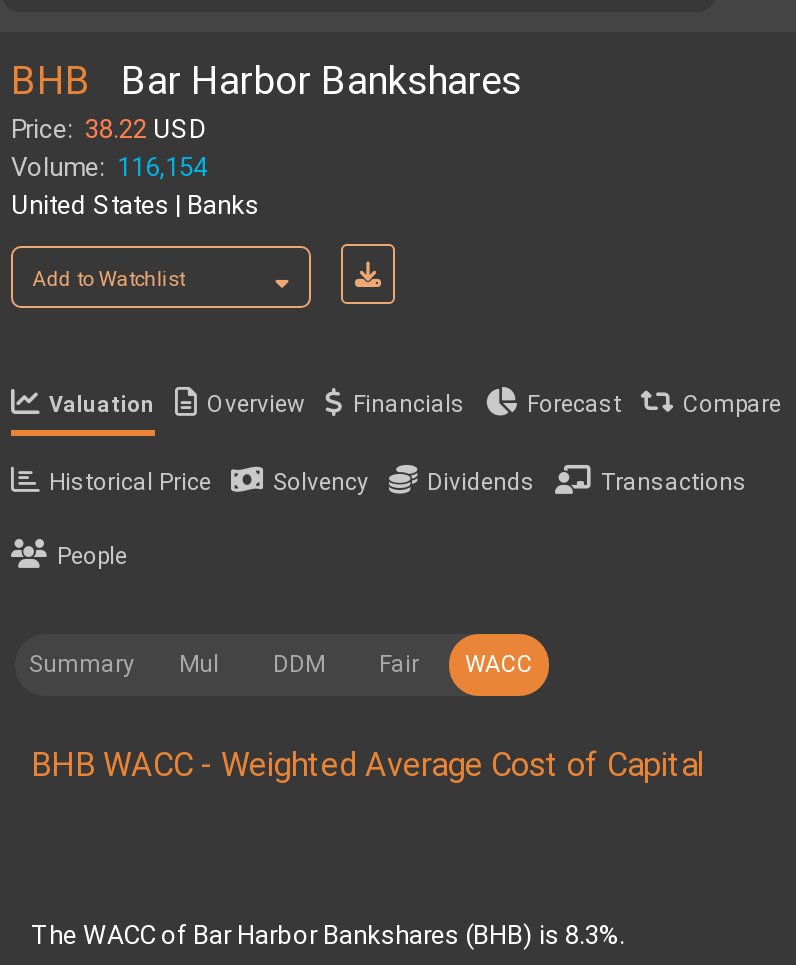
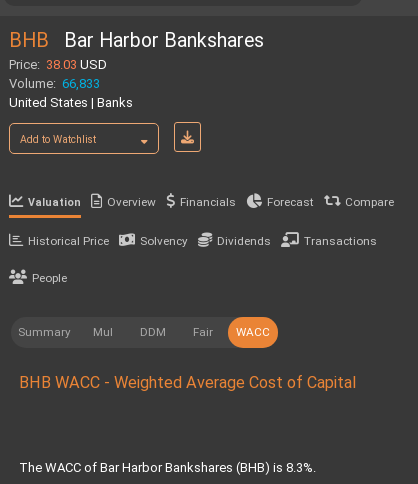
[11,114,207,144] Price: 38.22 USD -> [9,57,107,72] Price: 38.03 USD
[11,152,207,182] Volume: 116,154 -> [9,76,100,91] Volume: 66,833

